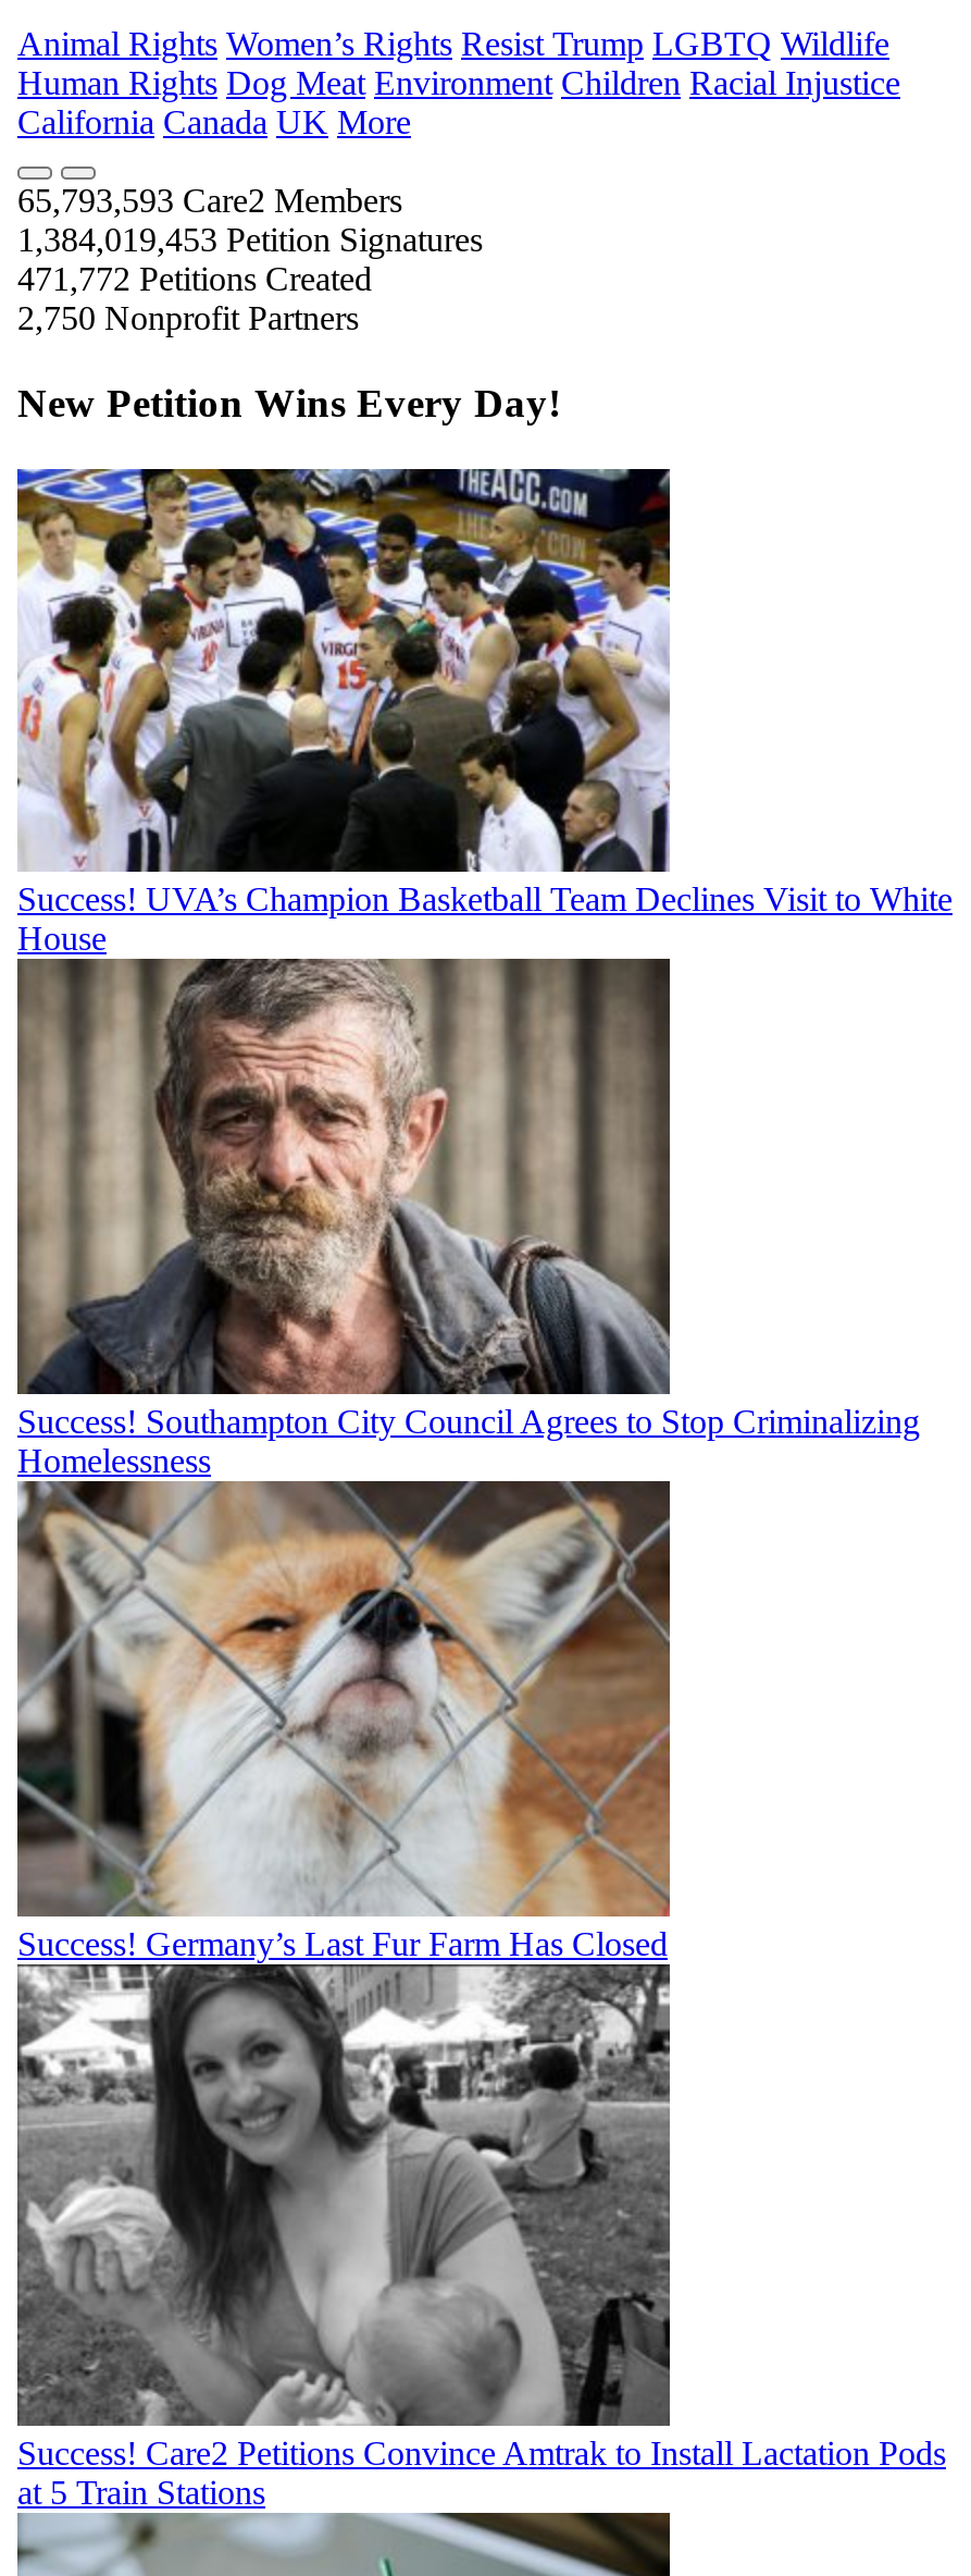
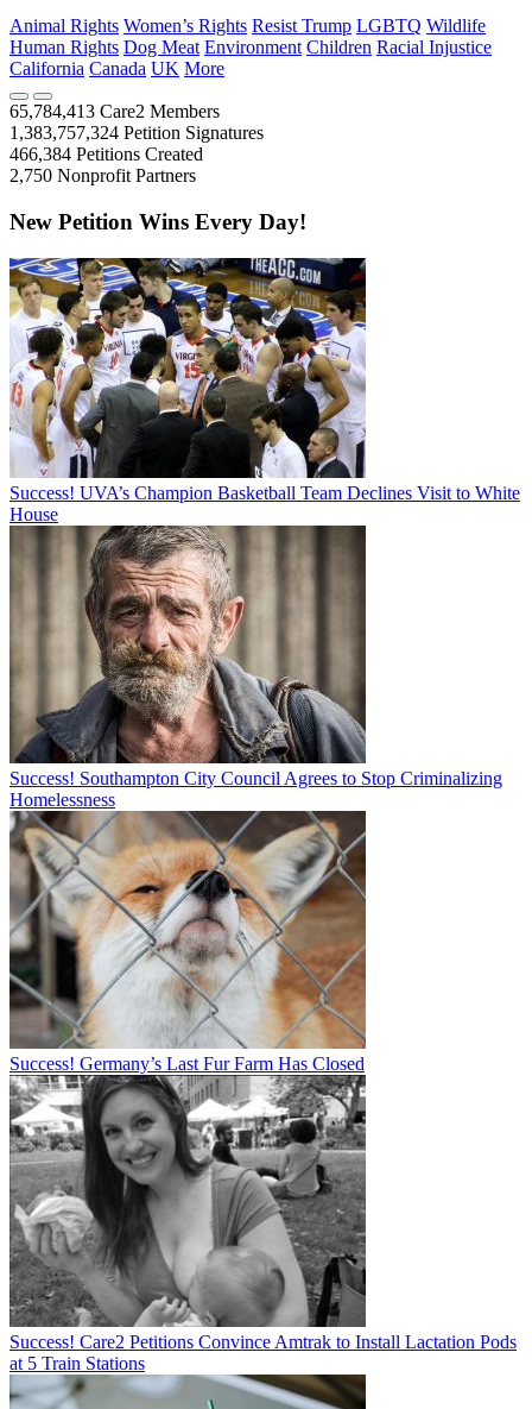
[17,183,402,220] 65,793,593 Care2 Members -> [9,102,220,122] 65,784,413 Care2 Members
[17,222,483,259] 1,384,019,453 Petition Signatures -> [9,123,264,143] 1,383,757,324 Petition Signatures
[17,261,372,298] 471,772 Petitions Created -> [9,144,203,165] 466,384 Petitions Created

